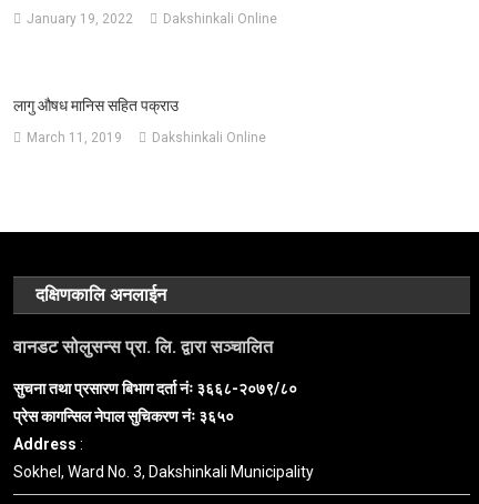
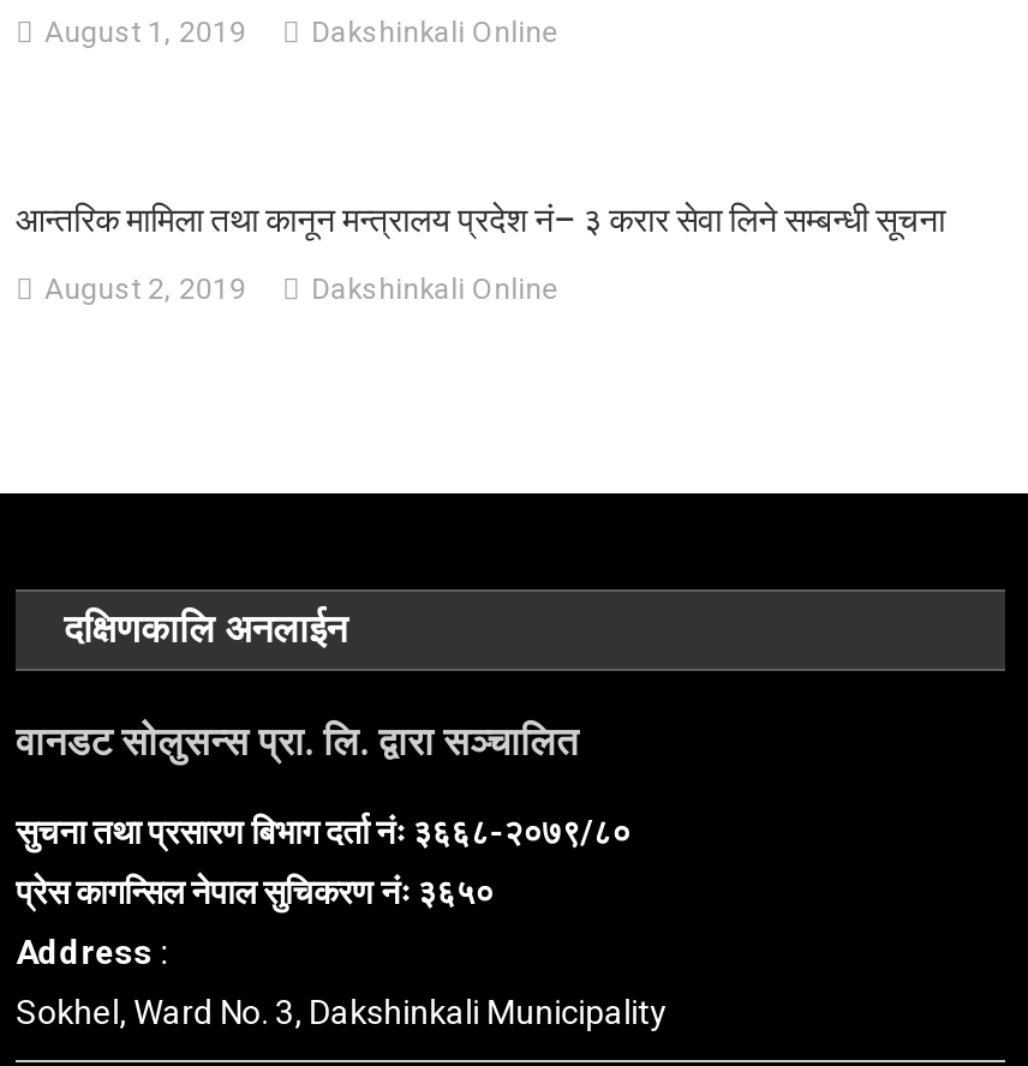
[27,11,277,27] January 19, 2022 Dakshinkali Online -> [45,16,559,49] August 1, 2019 Dakshinkali Online
[13,97,179,114] लागु औषध मानिस सहित पक्राउ -> [16,200,945,239] आन्तरिक मामिला तथा कानून मन्त्रालय प्रदेश नं– ३ करार सेवा लिने सम्बन्धी सूचना
[27,130,266,145] March 11, 2019 Dakshinkali Online -> [45,273,559,306] August 2, 2019 Dakshinkali Online

